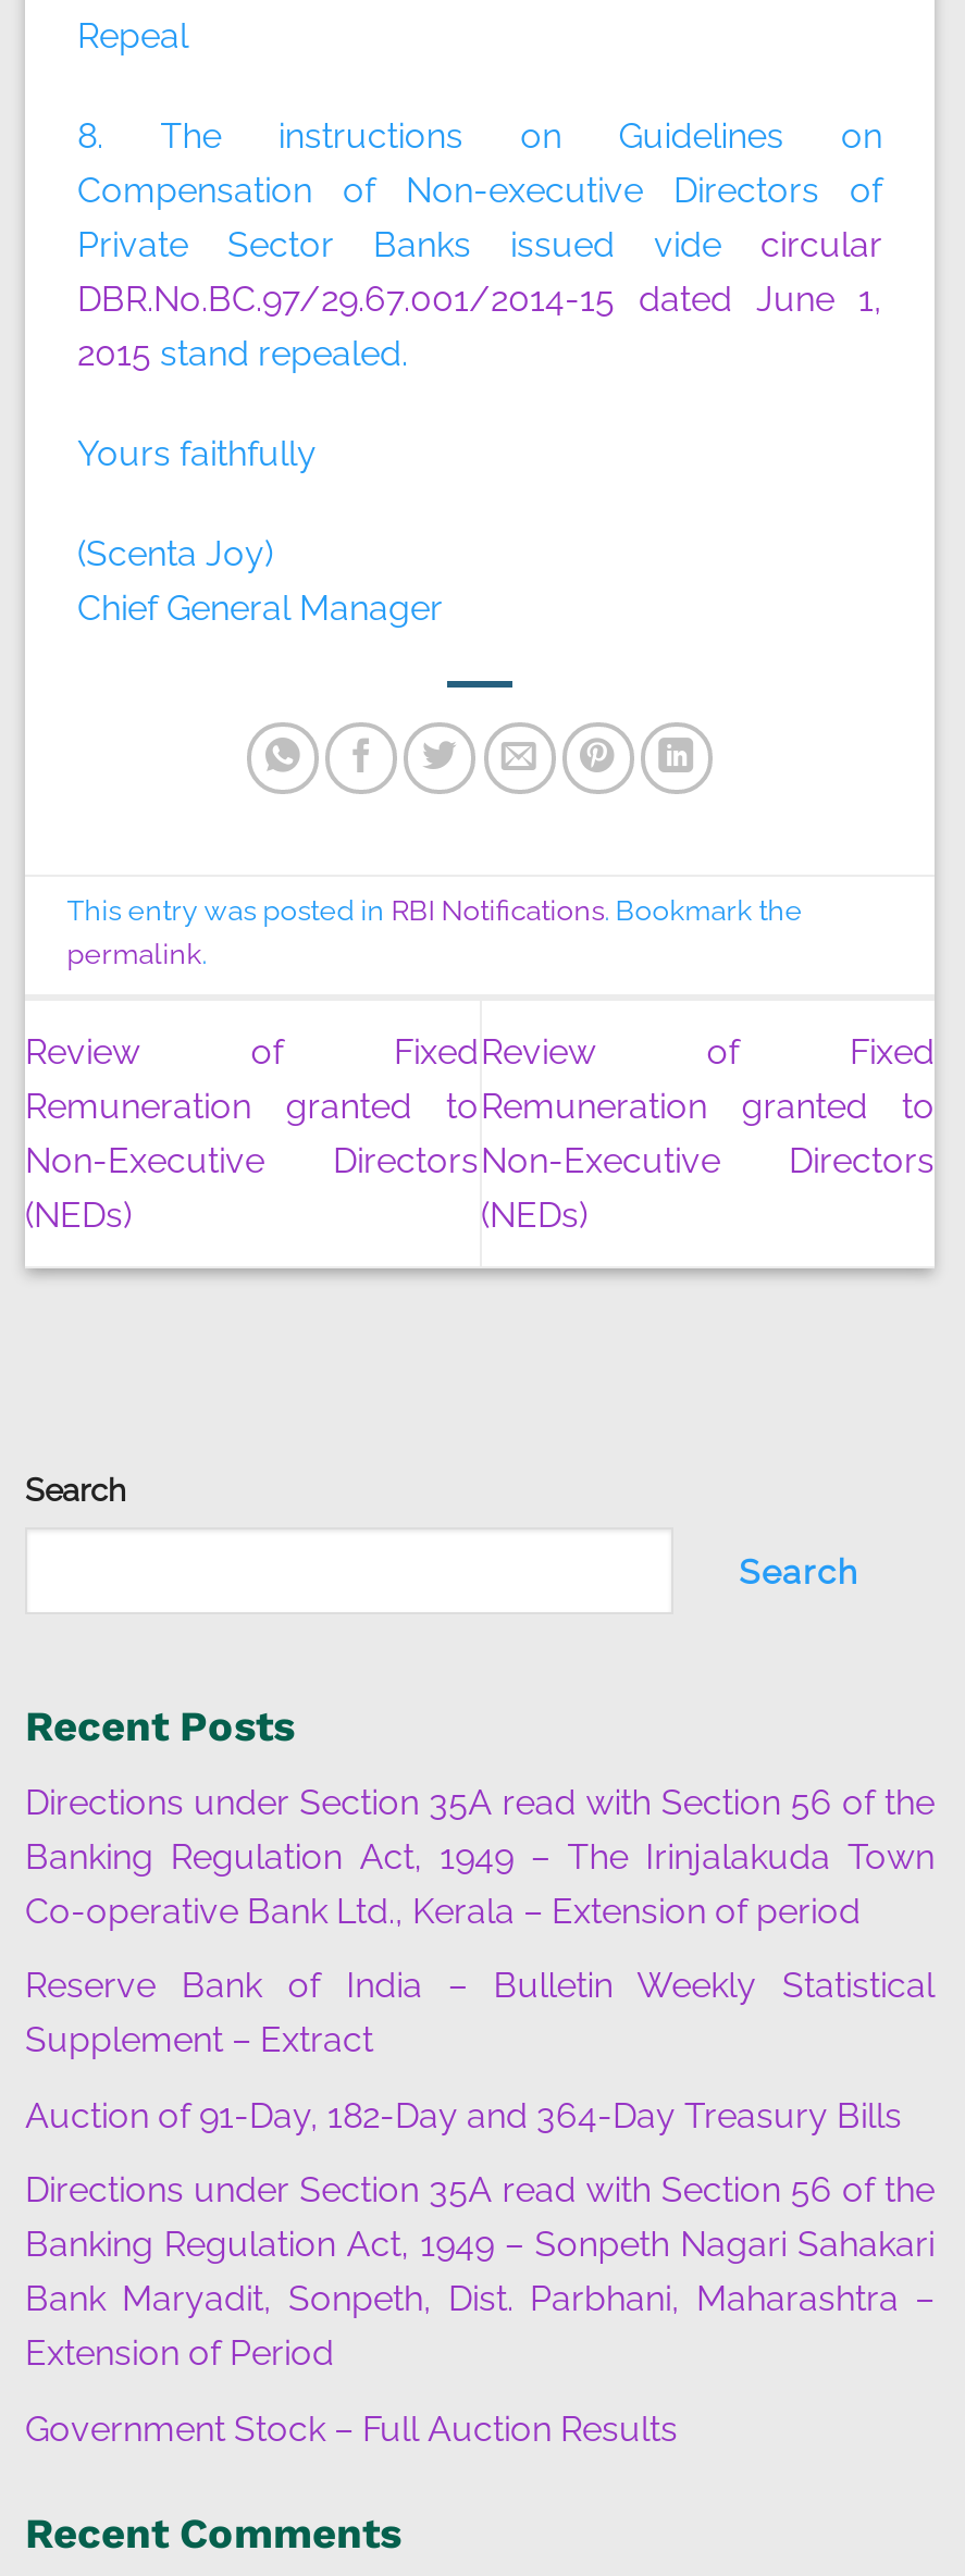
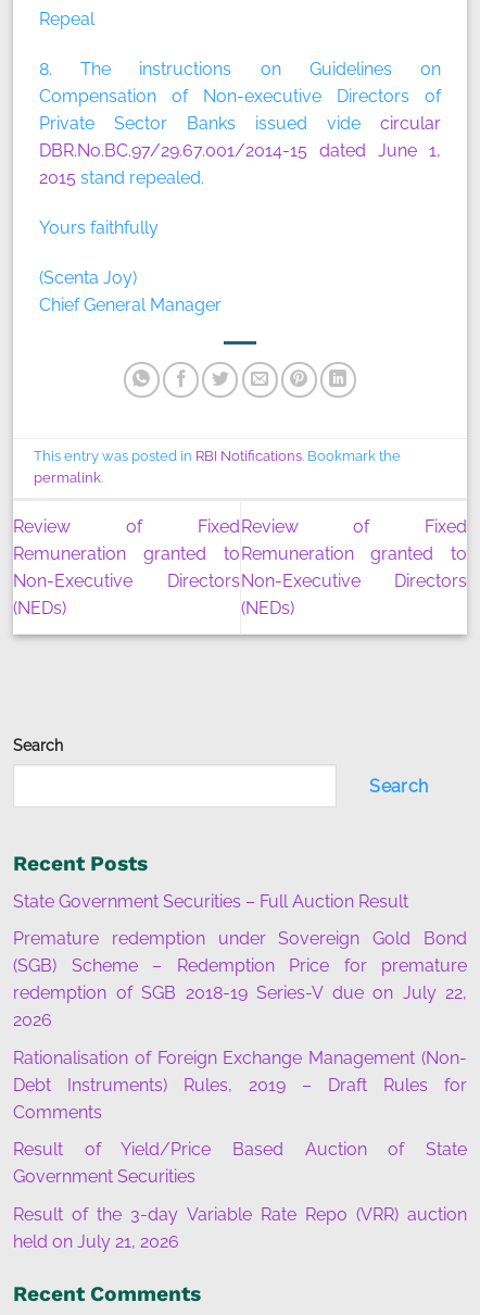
[25,1781,935,1931] Directions under Section 35A read with Section 56 of the | Banking Regulation Act, 1949 – The Irinjalakuda Town | Co-operative Bank Ltd., Kerala – Extension of period -> [13,891,408,911] State Government Securities – Full Auction Result
[25,1965,935,2061] Reserve Bank of India – Bulletin Weekly Statistical | Supplement – Extract -> [13,928,467,1030] Premature redemption under Sovereign Gold Bond | (SGB) Scheme – Redemption Price for premature | redemption of SGB 2018-19 Series-V due on July 22, | 2026
[25,2095,902,2136] Auction of 91-Day, 182-Day and 364-Day Treasury Bills -> [13,1047,467,1122] Rationalisation of Foreign Exchange Management (Non- | Debt Instruments) Rules, 2019 – Draft Rules for | Comments
[25,2170,935,2375] Directions under Section 35A read with Section 56 of the | Banking Regulation Act, 1949 – Sonpeth Nagari Sahakari | Bank Maryadit, Sonpeth, Dist. Parbhani, Maharashtra – | Extension of Period -> [13,1139,467,1187] Result of Yield/Price Based Auction of State | Government Securities
[25,2408,678,2450] Government Stock – Full Auction Results -> [13,1204,467,1252] Result of the 3-day Variable Rate Repo (VRR) auction | held on July 21, 2026

